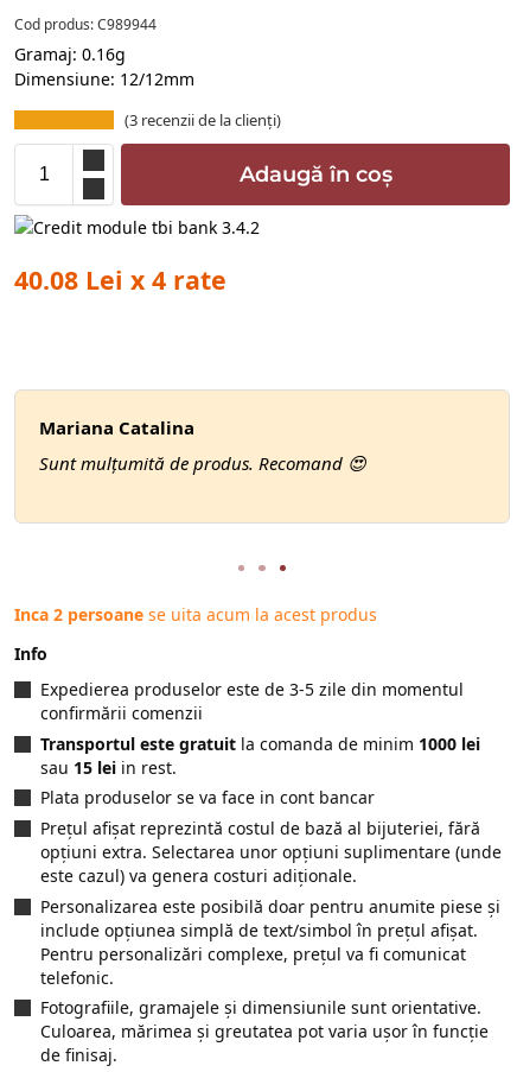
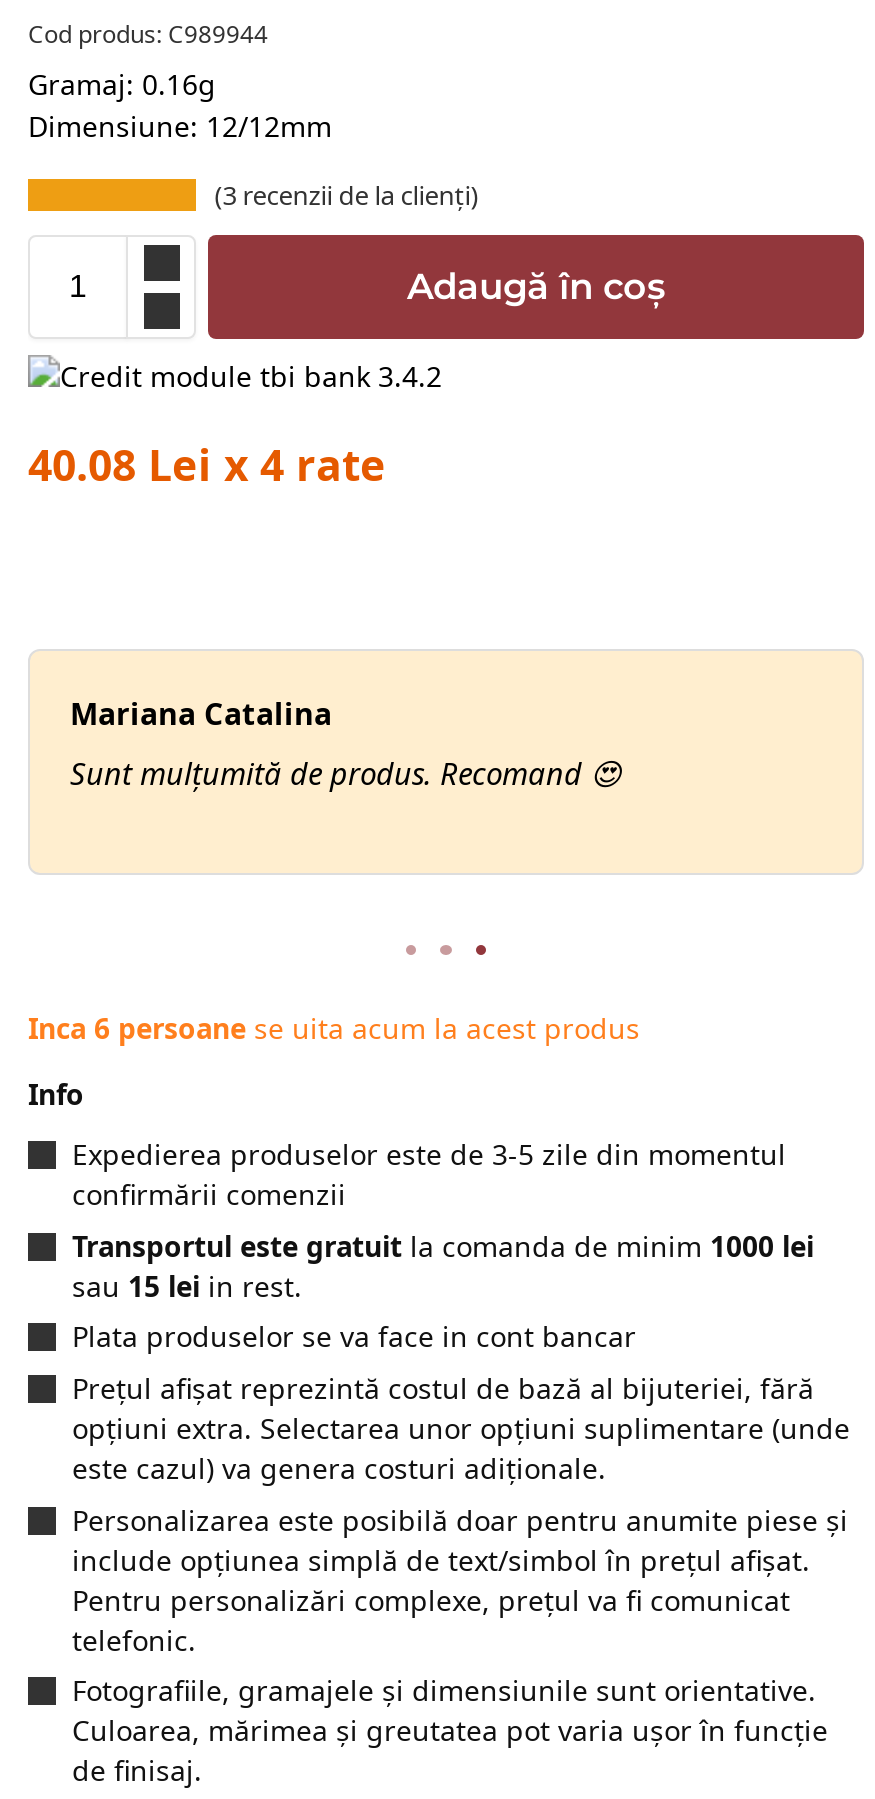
[14,603,377,626] Inca 2 persoane se uita acum la acest produs -> [28,1010,640,1048] Inca 6 persoane se uita acum la acest produs

